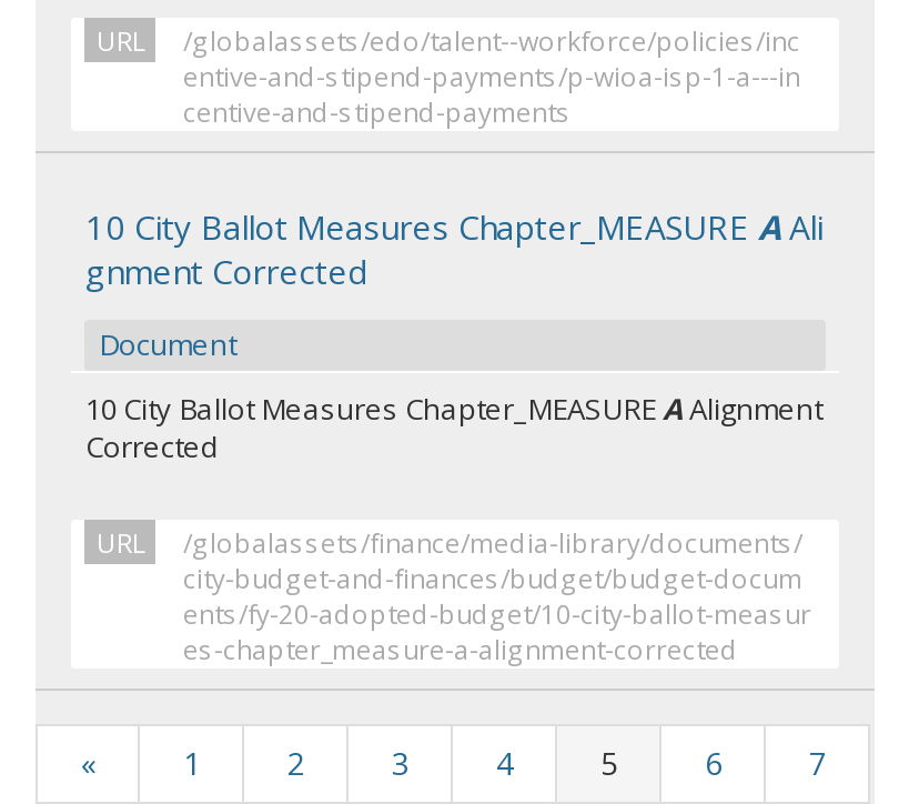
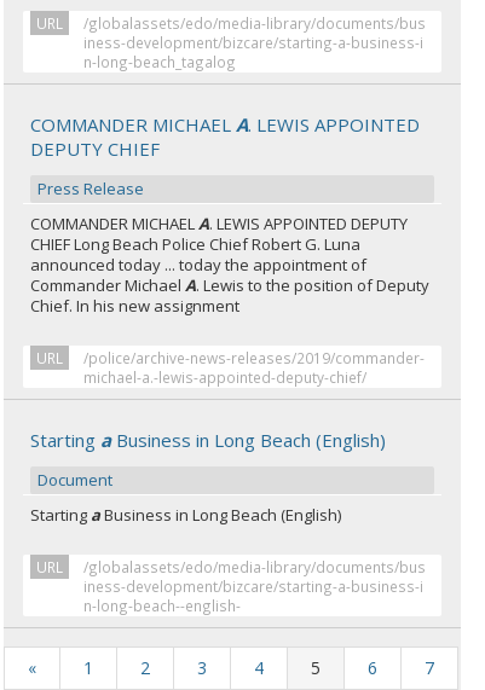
[183,22,800,129] /globalassets/edo/talent--workforce/policies/inc | entive-and-stipend-payments/p-wioa-isp-1-a---in | centive-and-stipend-payments -> [84,13,426,71] /globalassets/edo/media-library/documents/bus | iness-development/bizcare/starting-a-business-i | n-long-beach_tagalog
[85,204,822,293] 10 City Ballot Measures Chapter_MEASURE A Ali | gnment Corrected -> [31,112,420,161] COMMANDER MICHAEL A. LEWIS APPOINTED | DEPUTY CHIEF
[99,324,236,364] Document -> [38,178,144,199] Press Release
[85,389,822,466] 10 City Ballot Measures Chapter_MEASUREAAlignment | Corrected -> [31,213,430,317] COMMANDER MICHAELA. LEWIS APPOINTED DEPUTY | CHIEF Long Beach Police Chief Robert G. Luna | announced today ... today the appointment of | Commander Michael A. Lewis to the position of Deputy | Chief. In his new assignment
[183,524,811,666] /globalassets/finance/media-library/documents/ | city-budget-and-finances/budget/budget-docum | ents/fy-20-adopted-budget/10-city-ballot-measur | es-chapter_measure-a-alignment-corrected -> [31,348,426,615] /police/archive-news-releases/2019/commander- | michael-a.-lewis-appointed-deputy-chief/ | Starting a Business in Long Beach (English) | Document | Starting a Business in Long Beach (English) | URL | /globalassets/edo/media-library/documents/bus | iness-development/bizcare/starting-a-business-i | n-long-beach--english-

